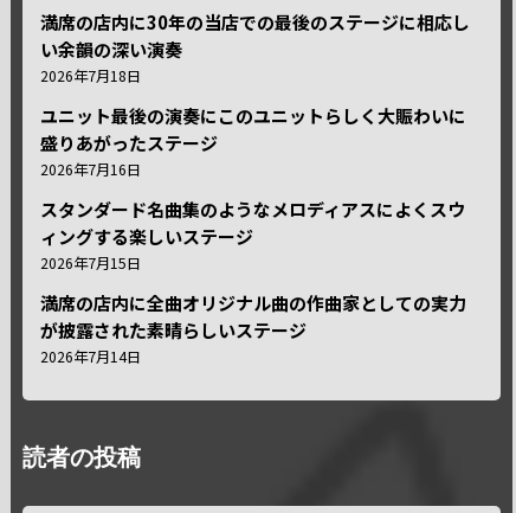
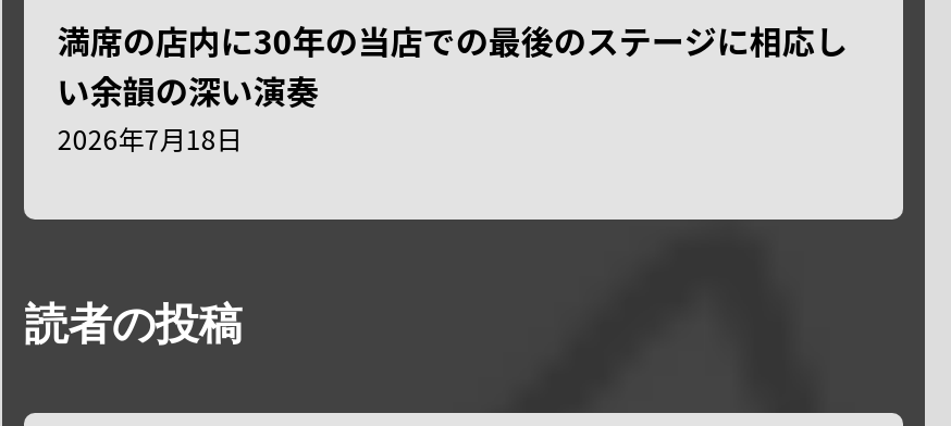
[41,103,467,367] ユニット最後の演奏にこのユニットらしく大賑わいに | 盛りあがったステージ | 2026年7月16日 | スタンダード名曲集のようなメロディアスによくスウ | ィングする楽しいステージ | 2026年7月15日 | 満席の店内に全曲オリジナル曲の作曲家としての実力 | が披露された素晴らしいステージ | 2026年7月14日 -> none

